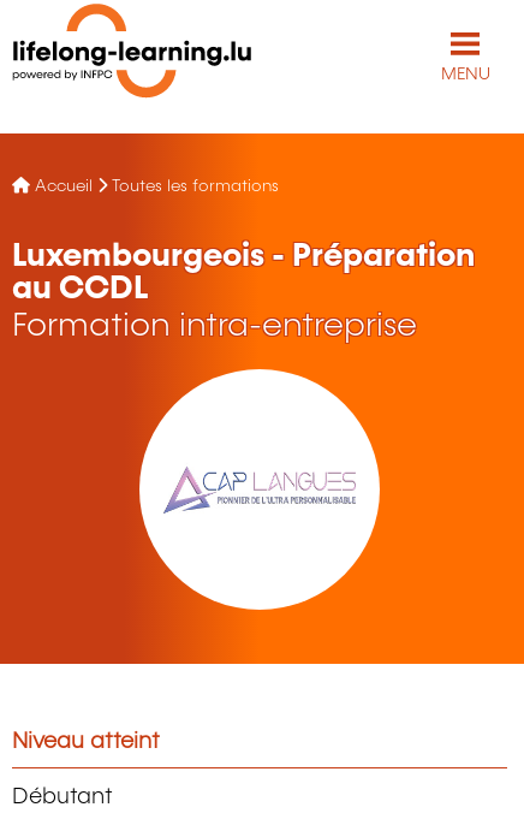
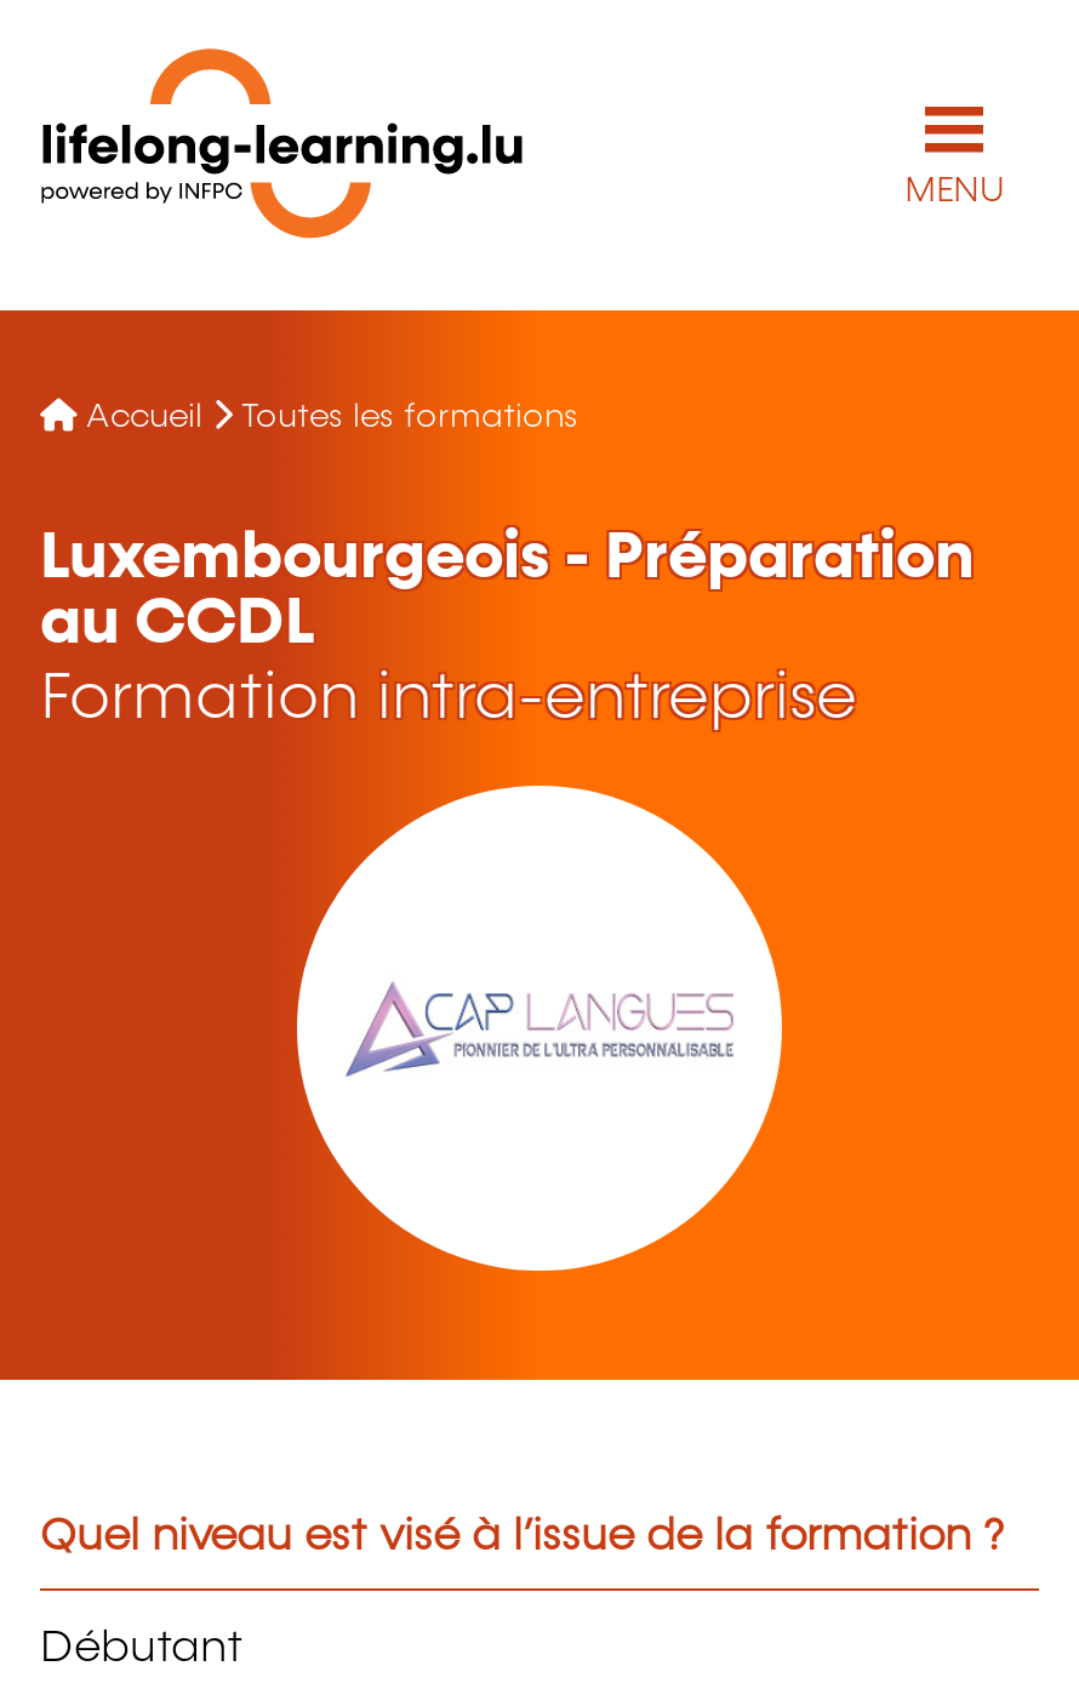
[12,732,160,753] Niveau atteint -> [40,1516,1005,1560] Quel niveau est visé à l’issue de la formation ?

